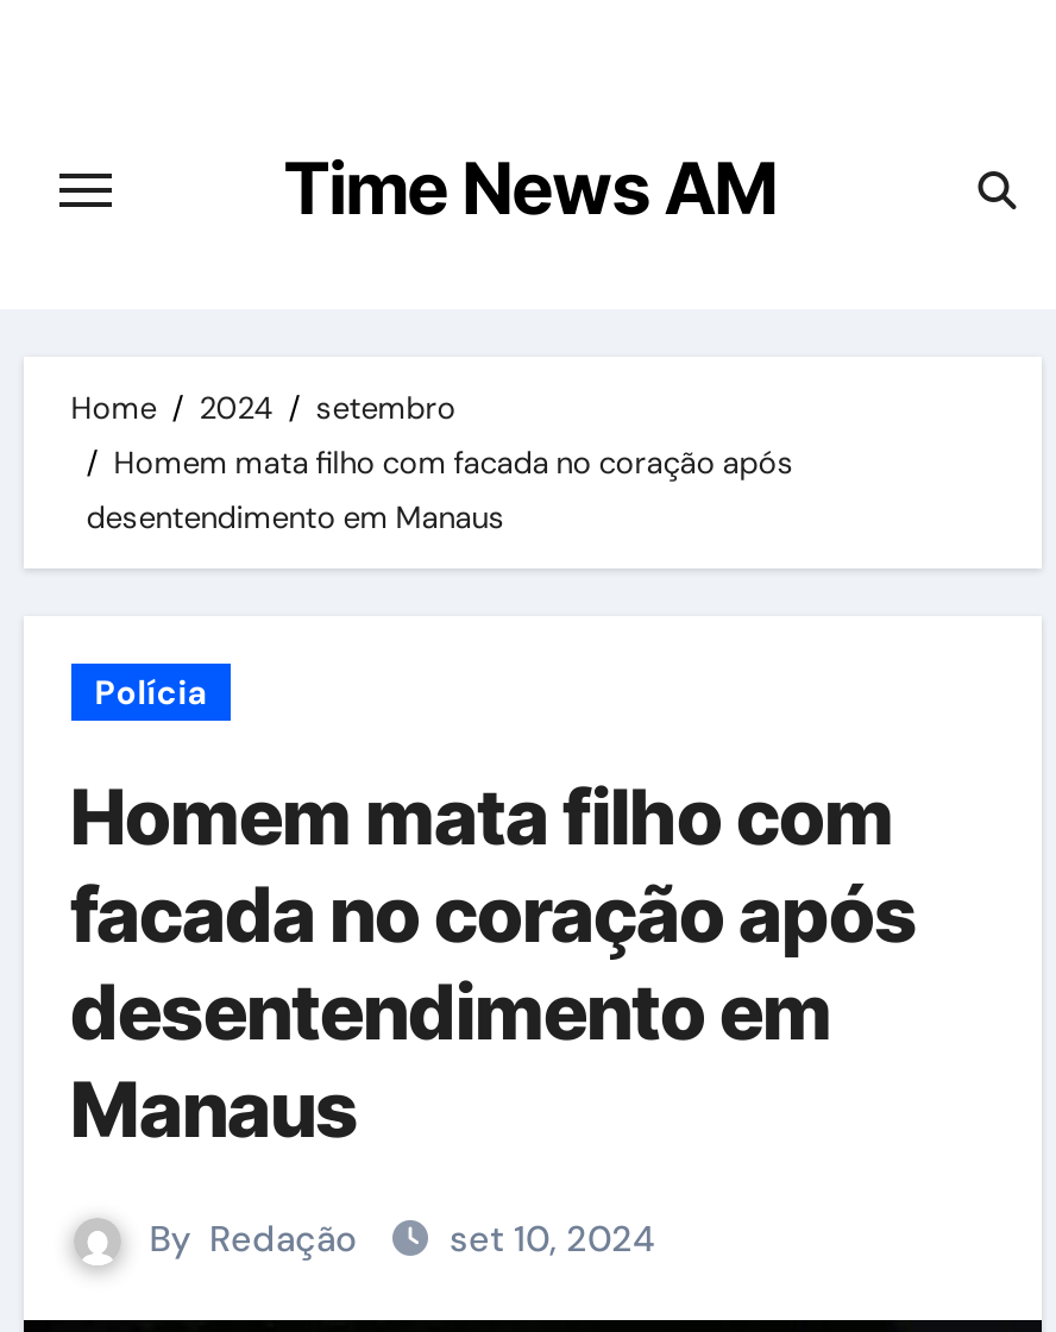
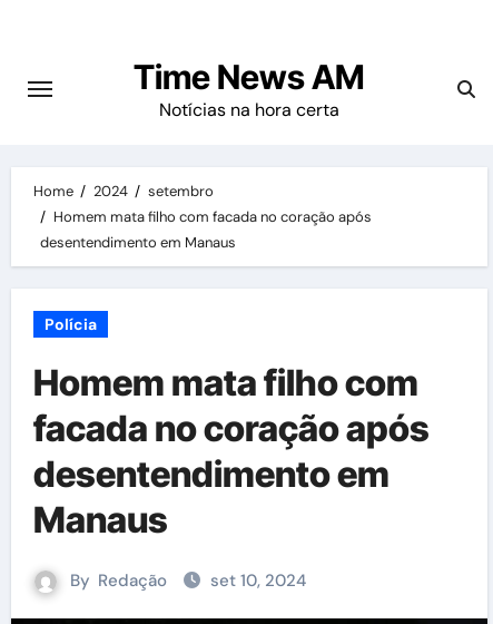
none -> [159,98,339,121] Notícias na hora certa

